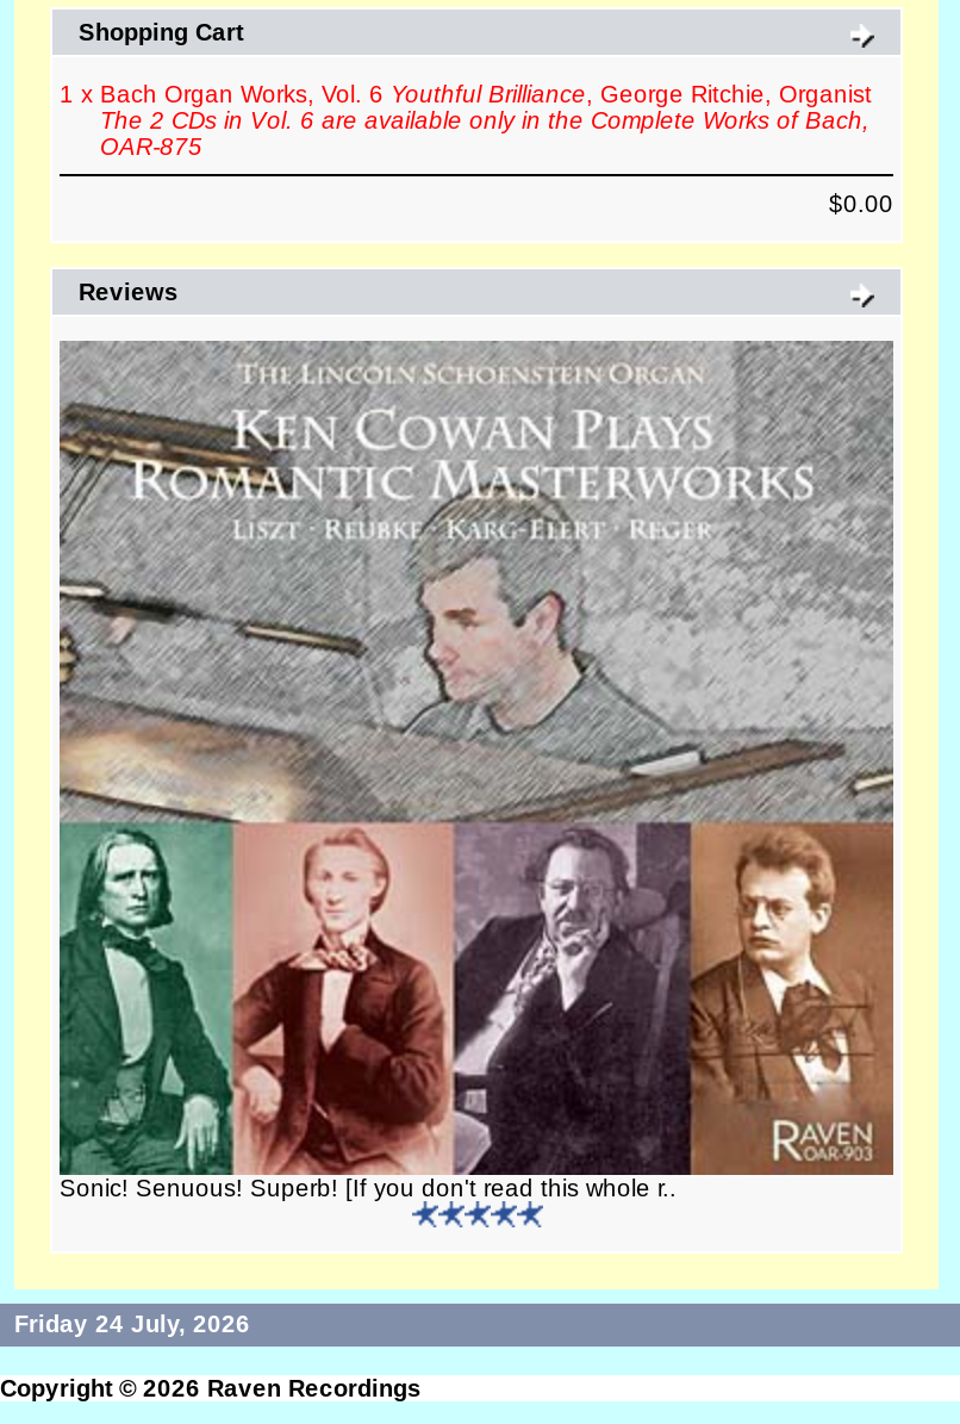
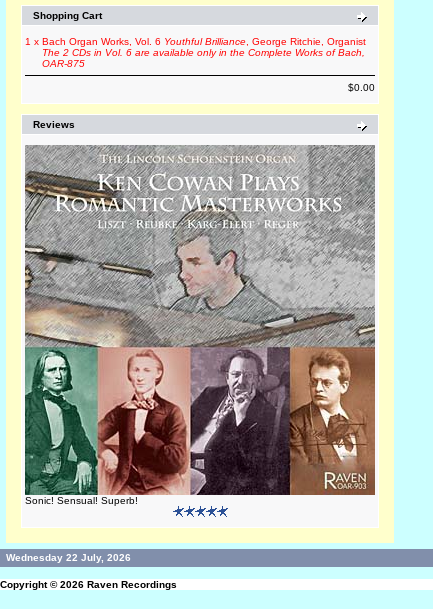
[60,1175,677,1201] Sonic! Senuous! Superb! [If you don't read this whole r.. -> [25,495,138,506] Sonic! Sensual! Superb!
[0,1311,264,1337] Friday 24 July, 2026 -> [0,552,137,563] Wednesday 22 July, 2026

